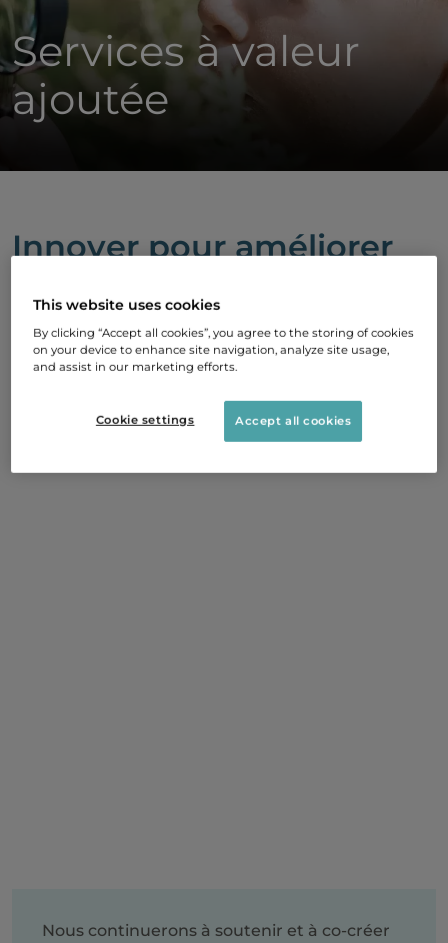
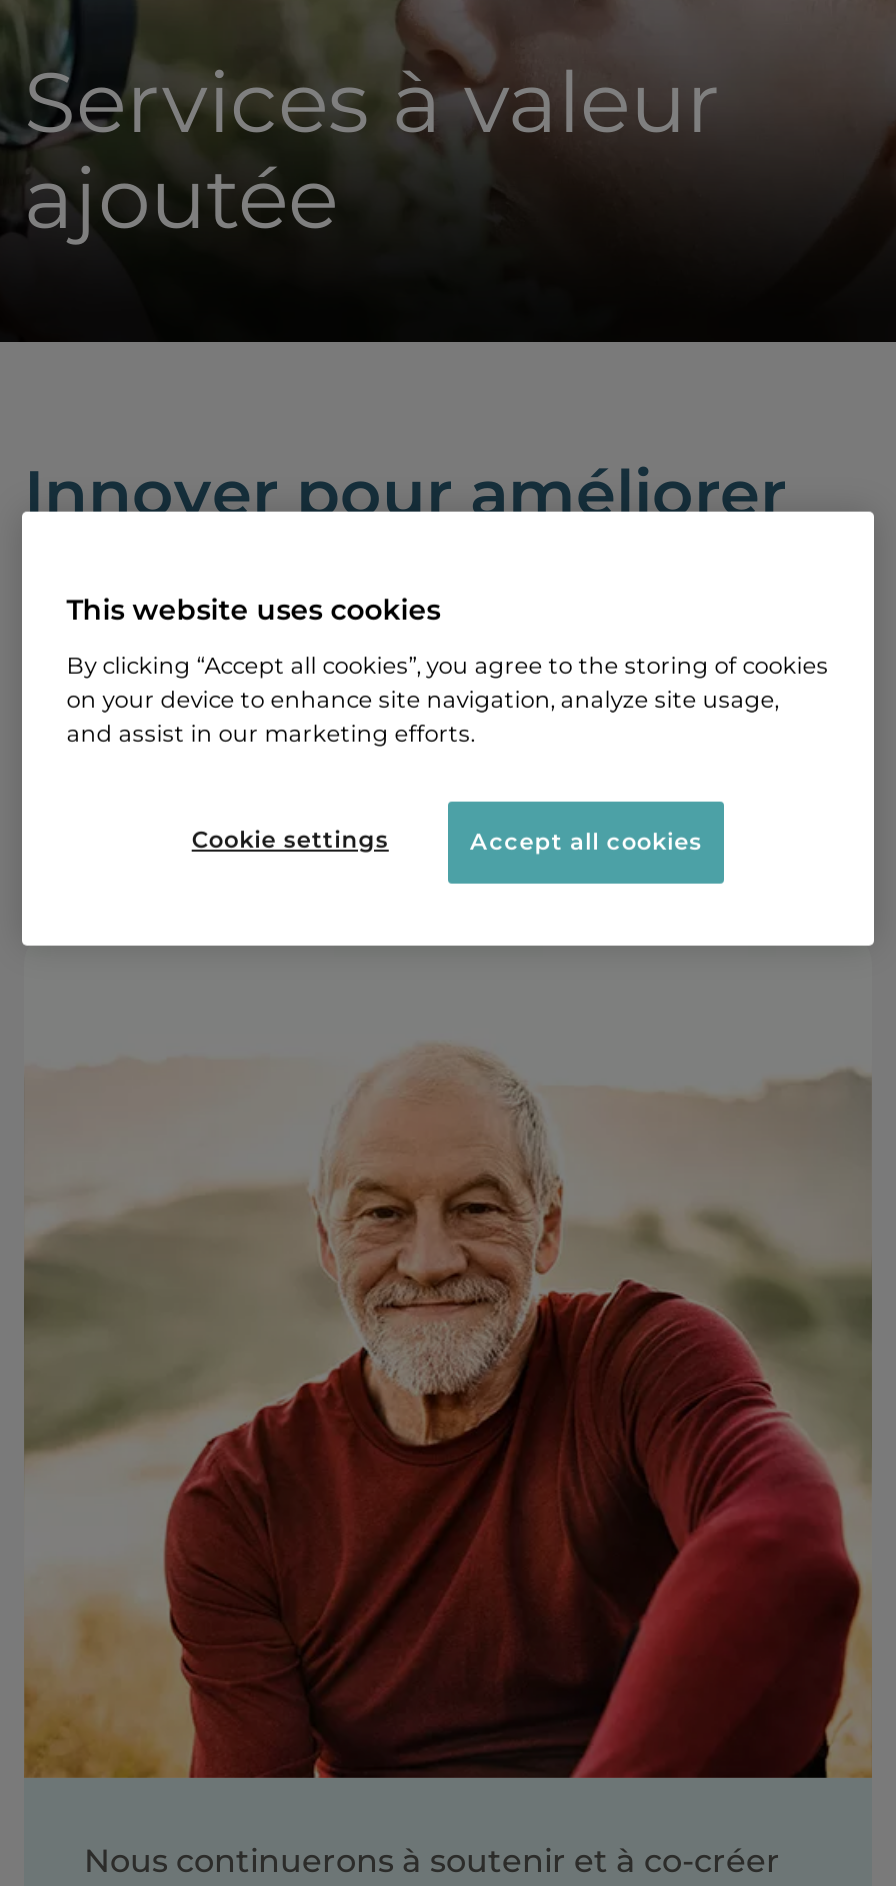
none -> [24,1054,872,1780] [image]

